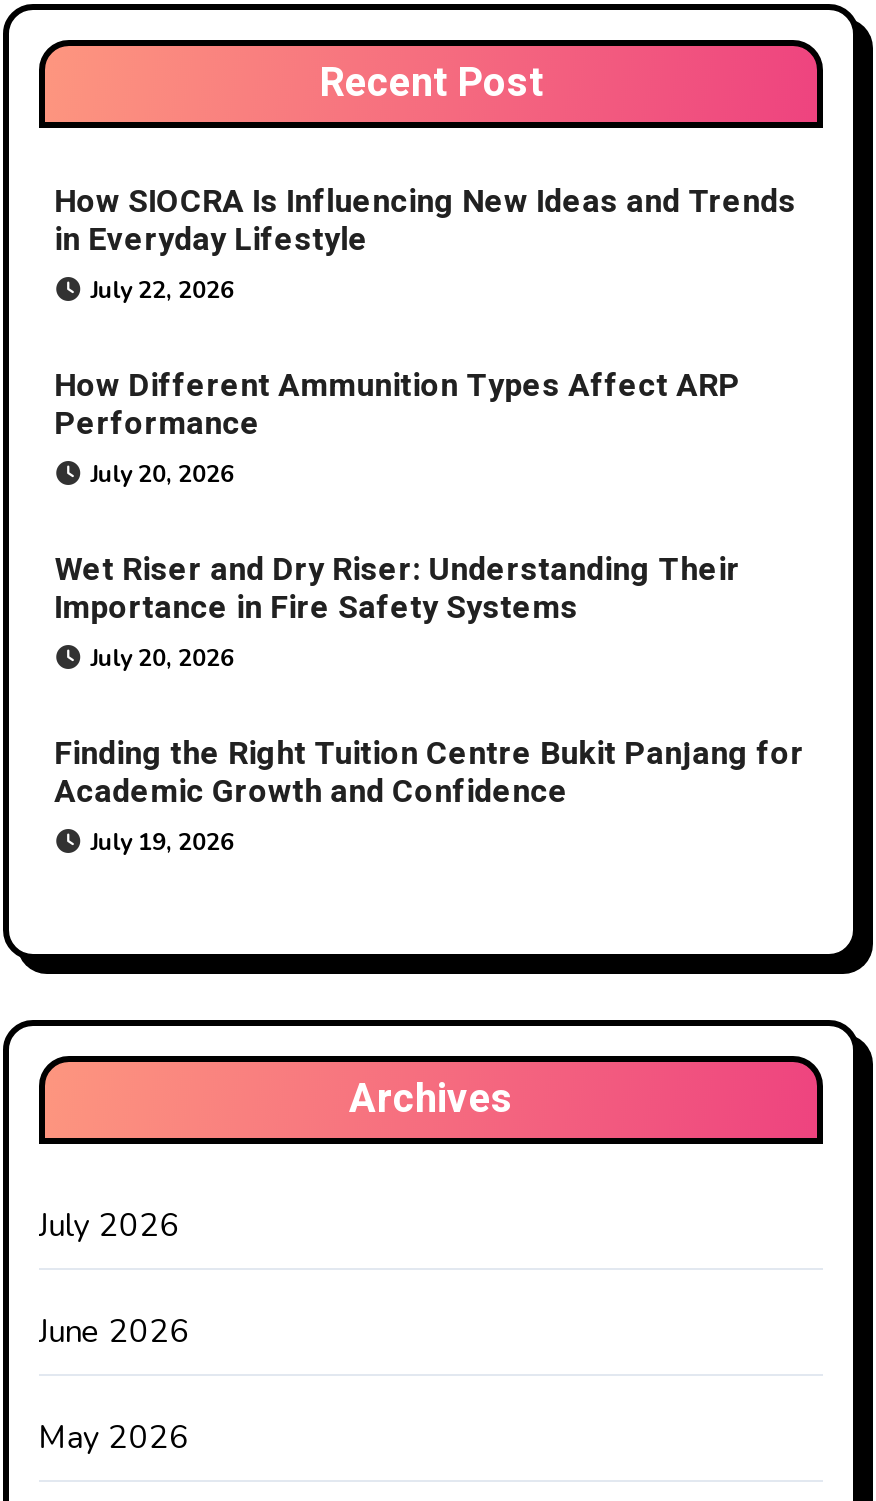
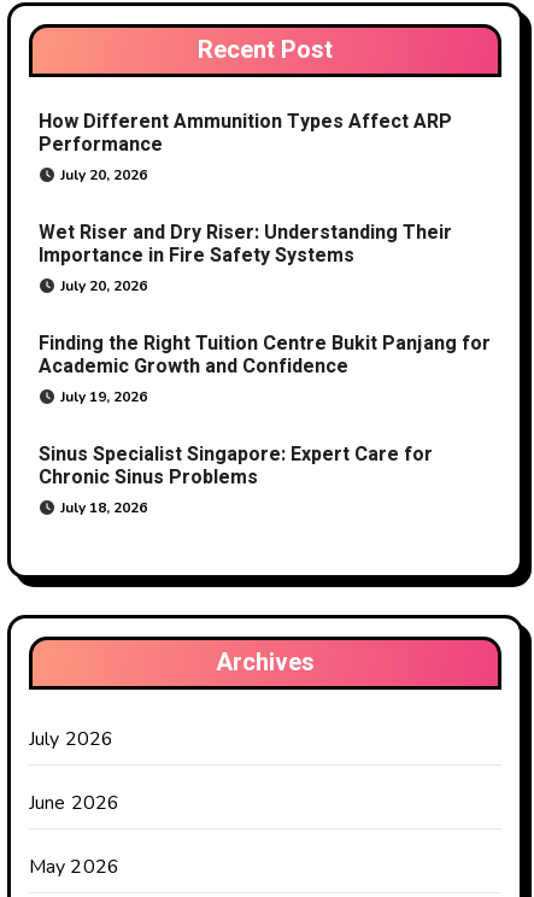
[54,179,796,307] How SIOCRA Is Influencing New Ideas and Trends | in Everyday Lifestyle | July 22, 2026 -> none
moved [54,363,804,859] -> [38,108,490,407]: How Different Ammunition Types Affect ARP | Performance | July 20, 2026 | ... | Academic Growth and Confidence | July 19, 2026
none -> [38,441,432,518] Sinus Specialist Singapore: Expert Care for | Chronic Sinus Problems | July 18, 2026

